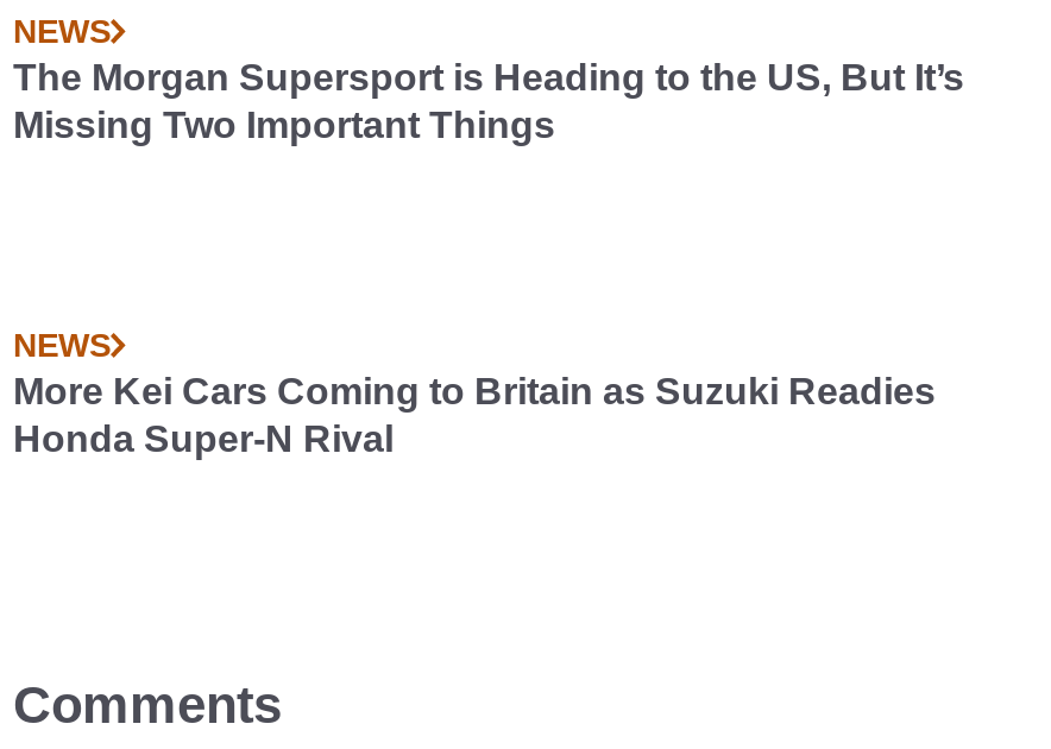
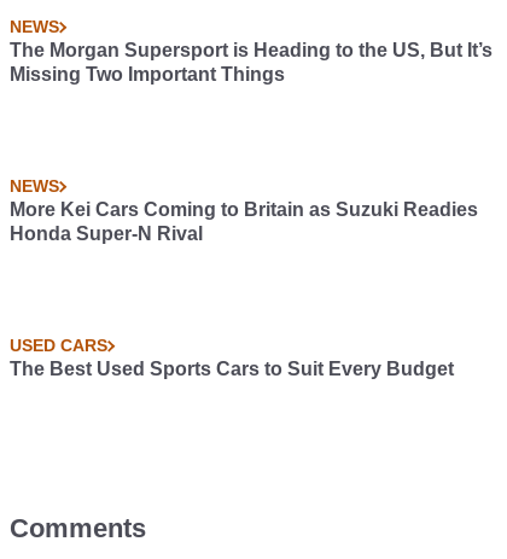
none -> [10,336,454,380] USED CARS | The Best Used Sports Cars to Suit Every Budget

